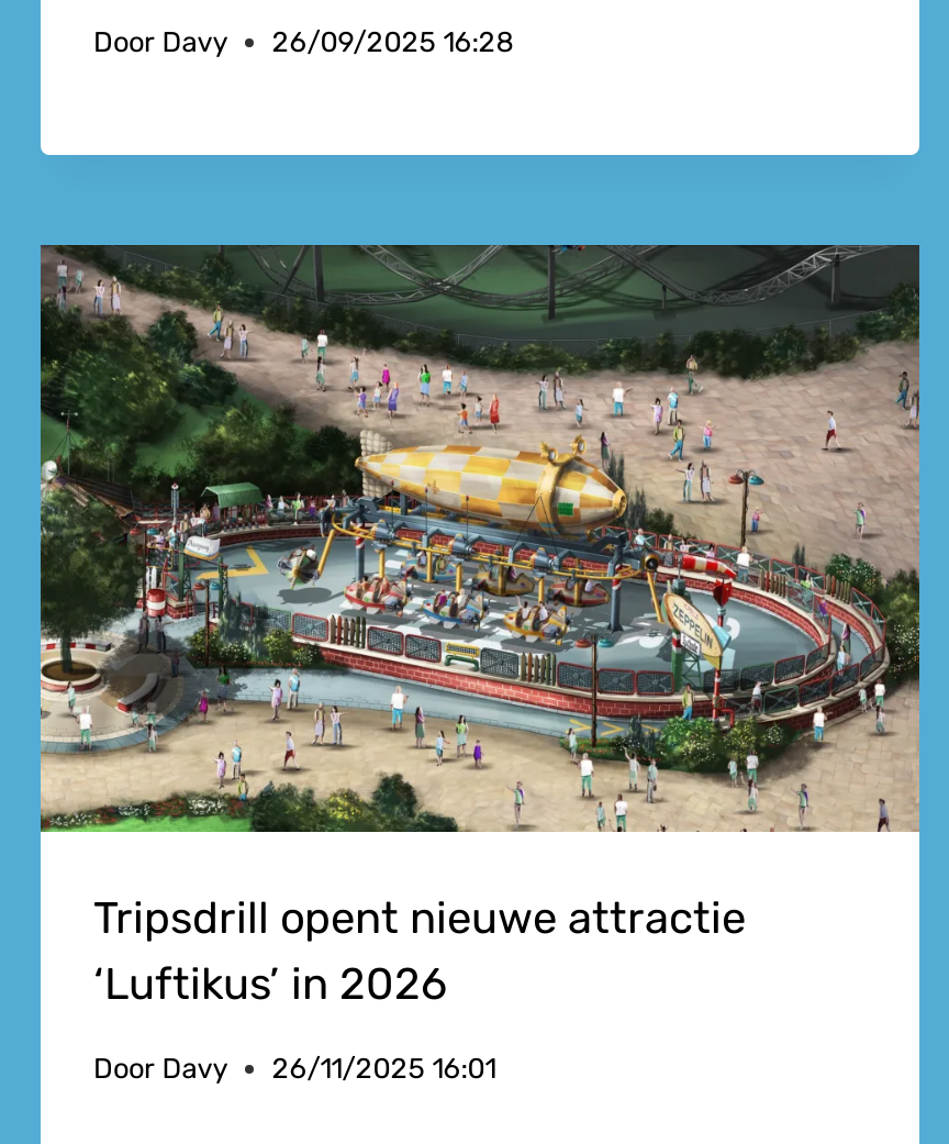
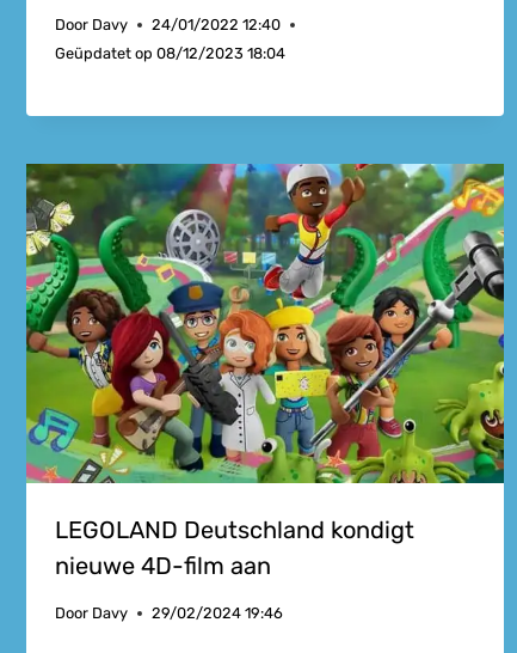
[272,25,513,58] 26/09/2025 16:28 -> [55,16,286,62] 24/01/2022 12:40 | Geüpdatet op 08/12/2023 18:04
[38,242,922,1009] [image] | Tripsdrill opent nieuwe attractie | ‘Luftikus’ in 2026 -> [25,163,505,580] [image] | LEGOLAND Deutschland kondigt | nieuwe 4D-film aan
[93,1052,496,1085] Door Davy 26/11/2025 16:01 -> [55,604,283,622] Door Davy 29/02/2024 19:46

